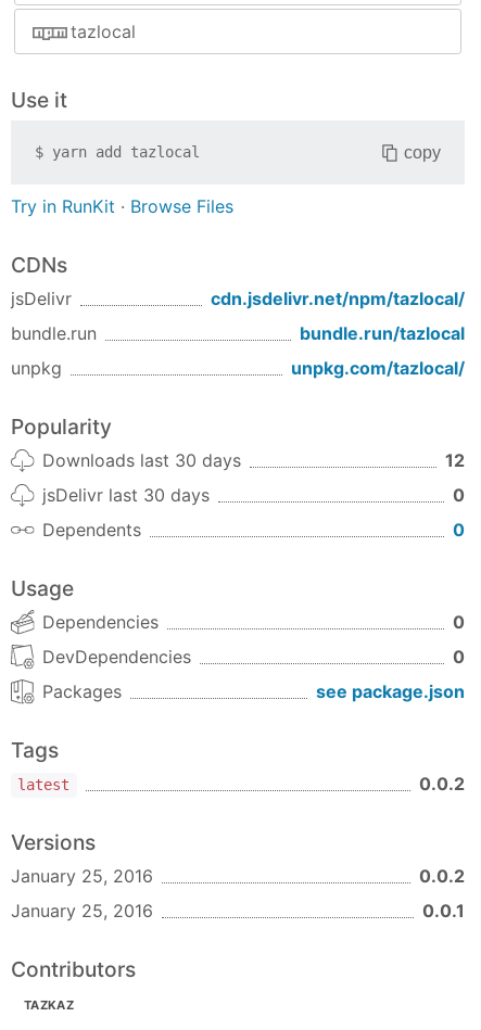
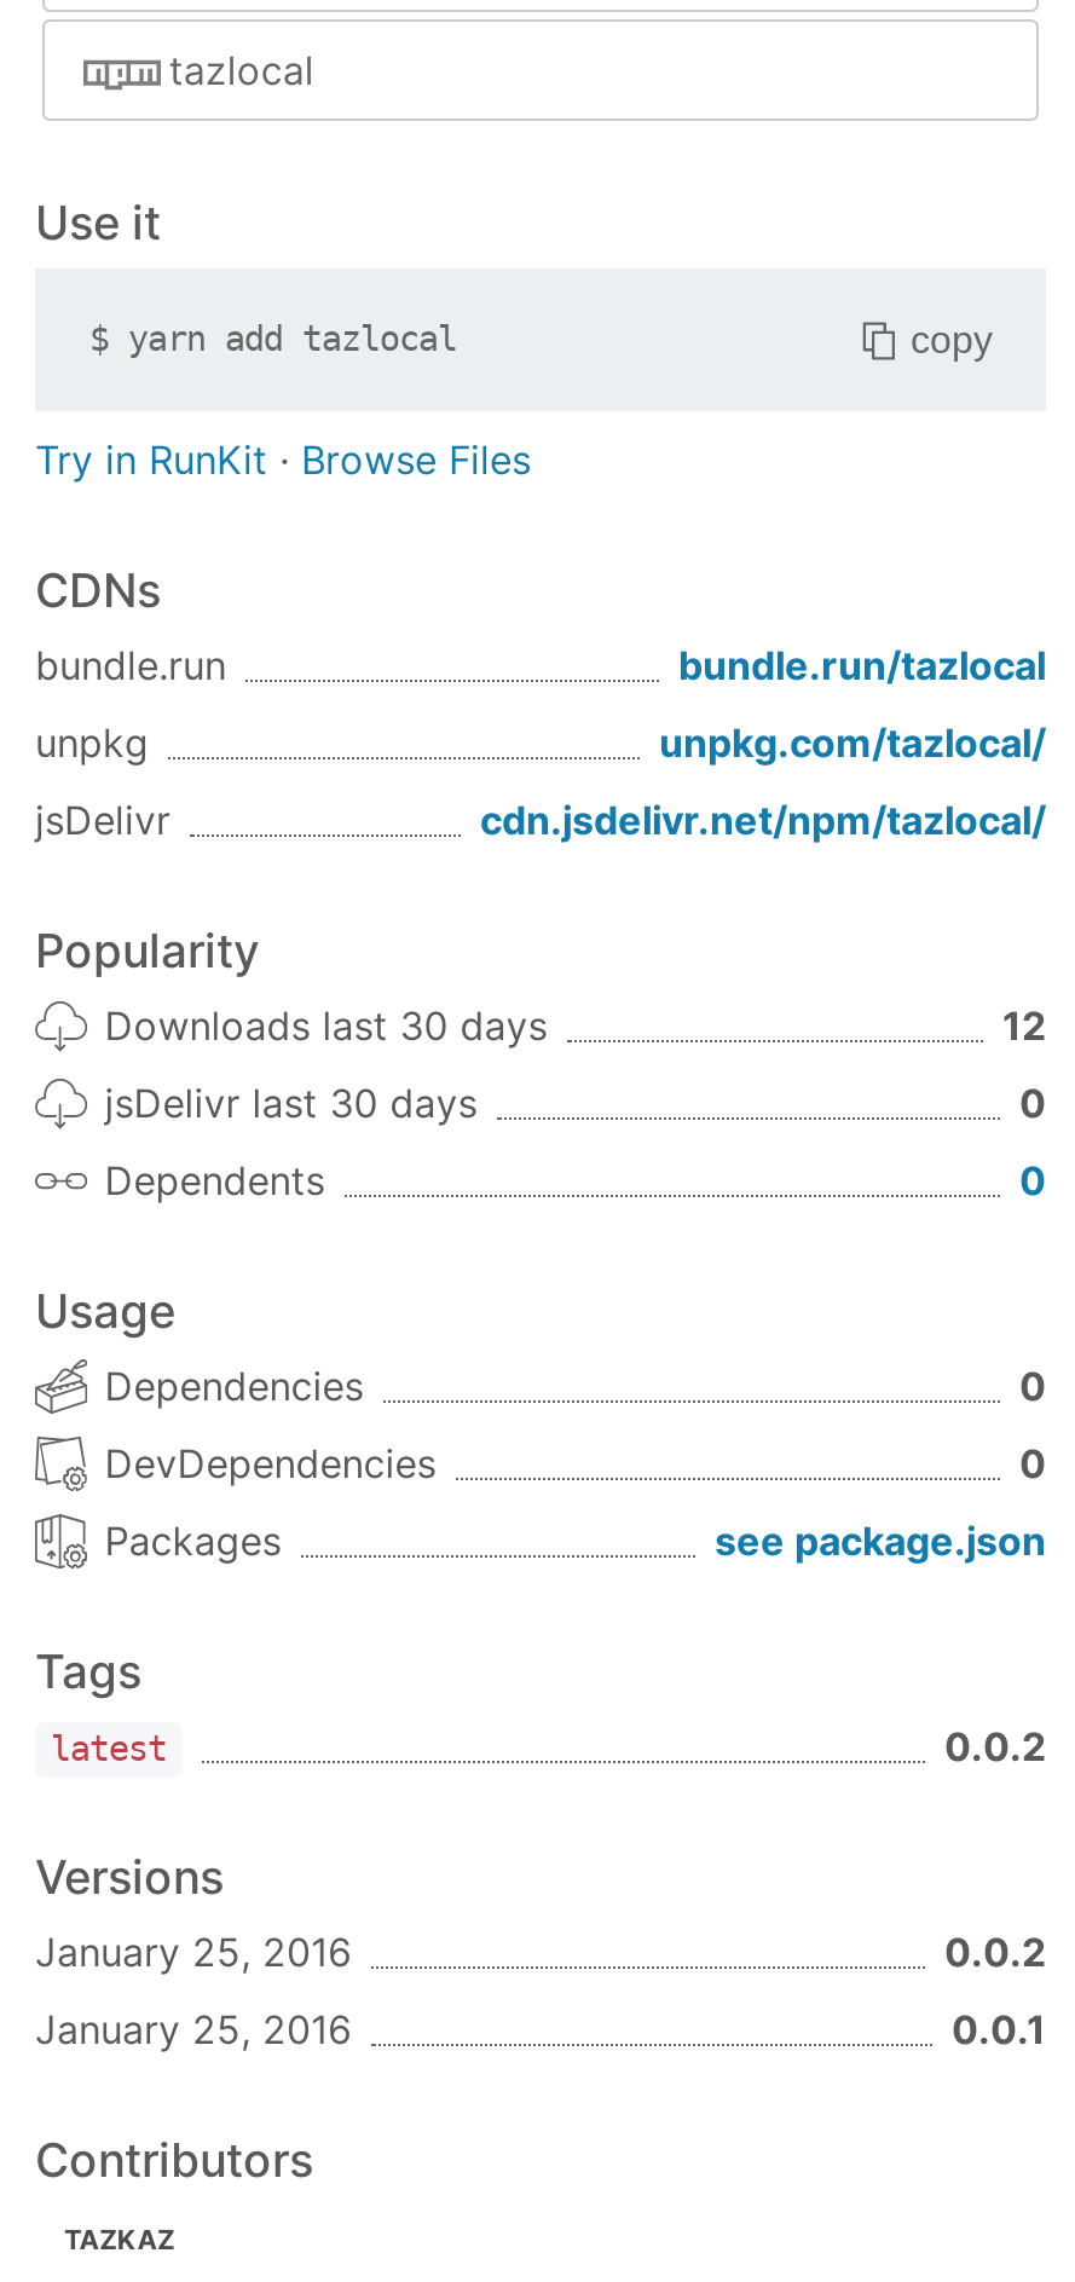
moved [11,288,465,310] -> [35,796,1046,845]: jsDelivr | cdn.jsdelivr.net/npm/tazlocal/
moved [11,323,465,379] -> [35,642,1046,767]: bundle.run | bundle.run/tazlocal | unpkg | unpkg.com/tazlocal/

